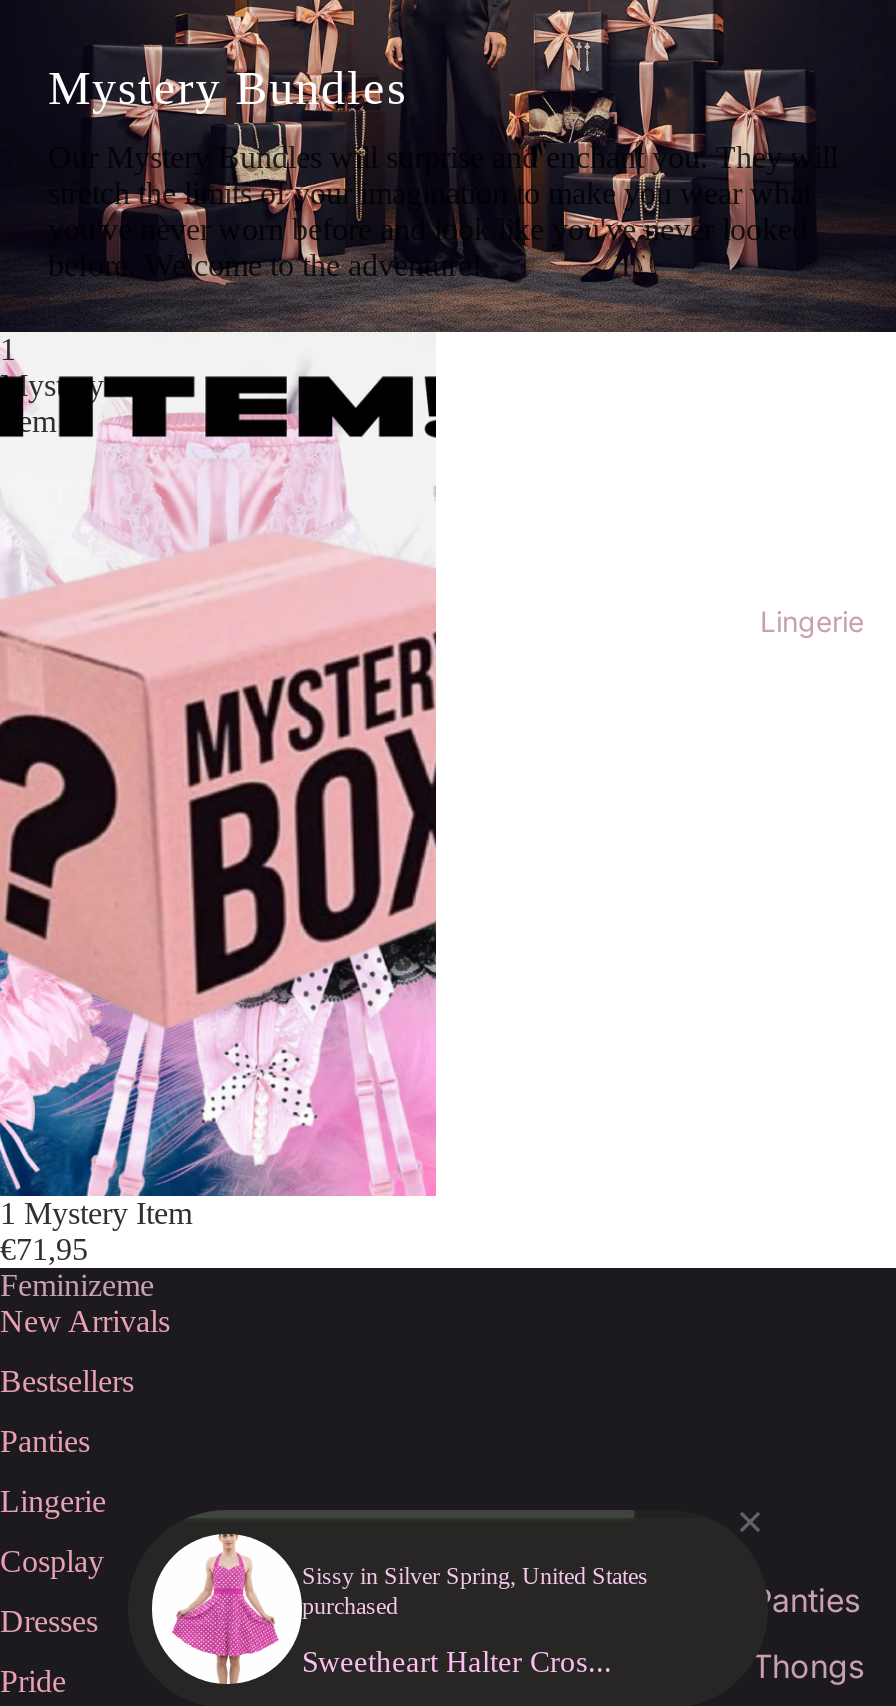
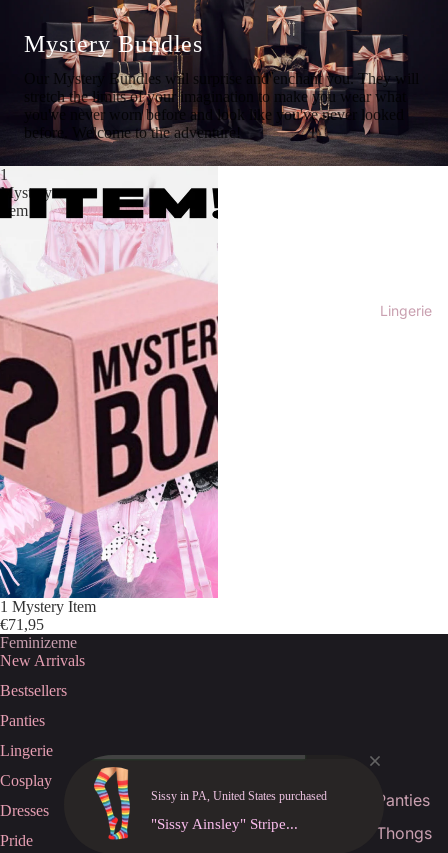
[150,1534,648,1686] [image] | Sissy in Silver Spring, United States | purchased -> [76,767,327,842] [image] | Sissy in PA, United States purchased
[302,1646,612,1678] Sweetheart Halter Cros... -> [151,815,298,831] "Sissy Ainsley" Stripe...

